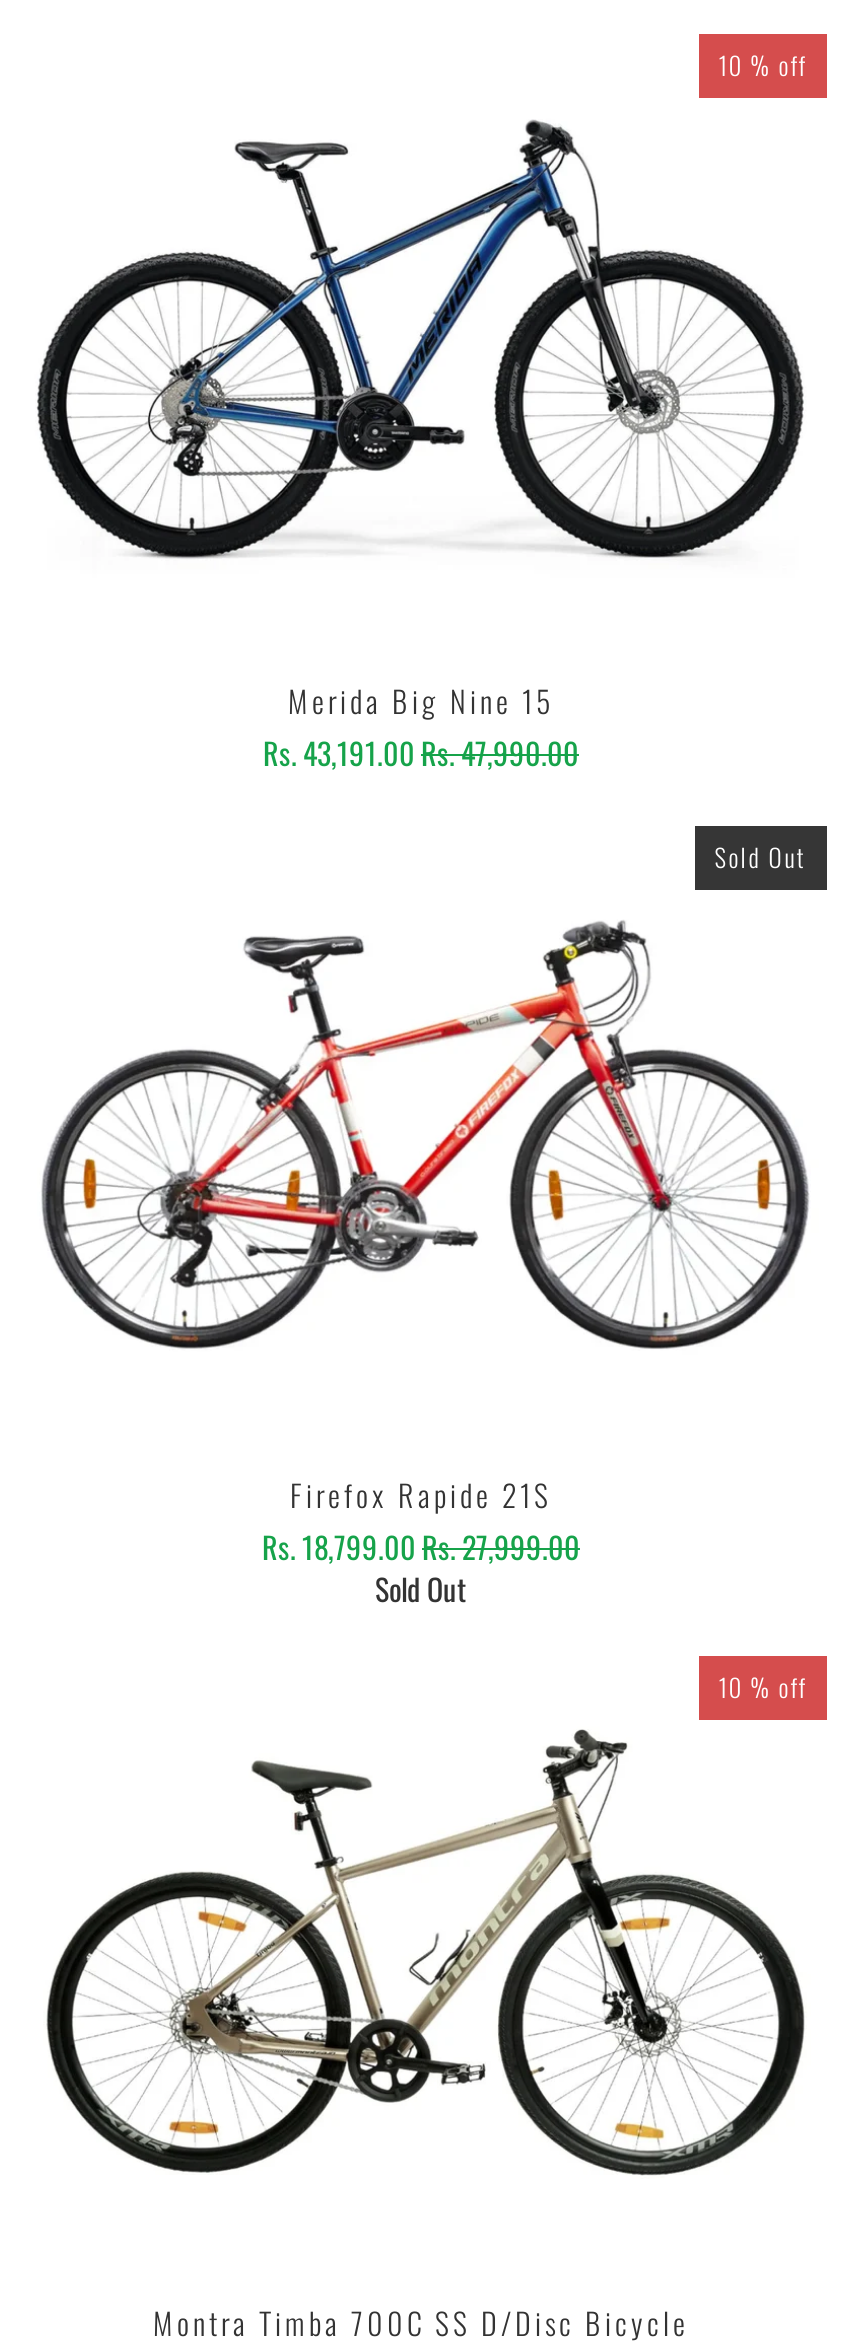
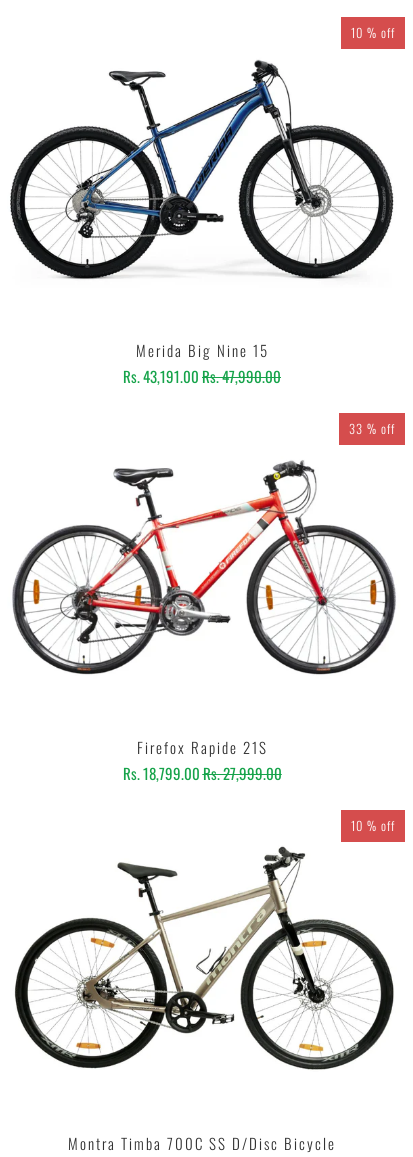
[715,839,807,877] Sold Out -> [349,419,395,438] 33 % off
[375,1565,467,1609] Sold Out -> none

